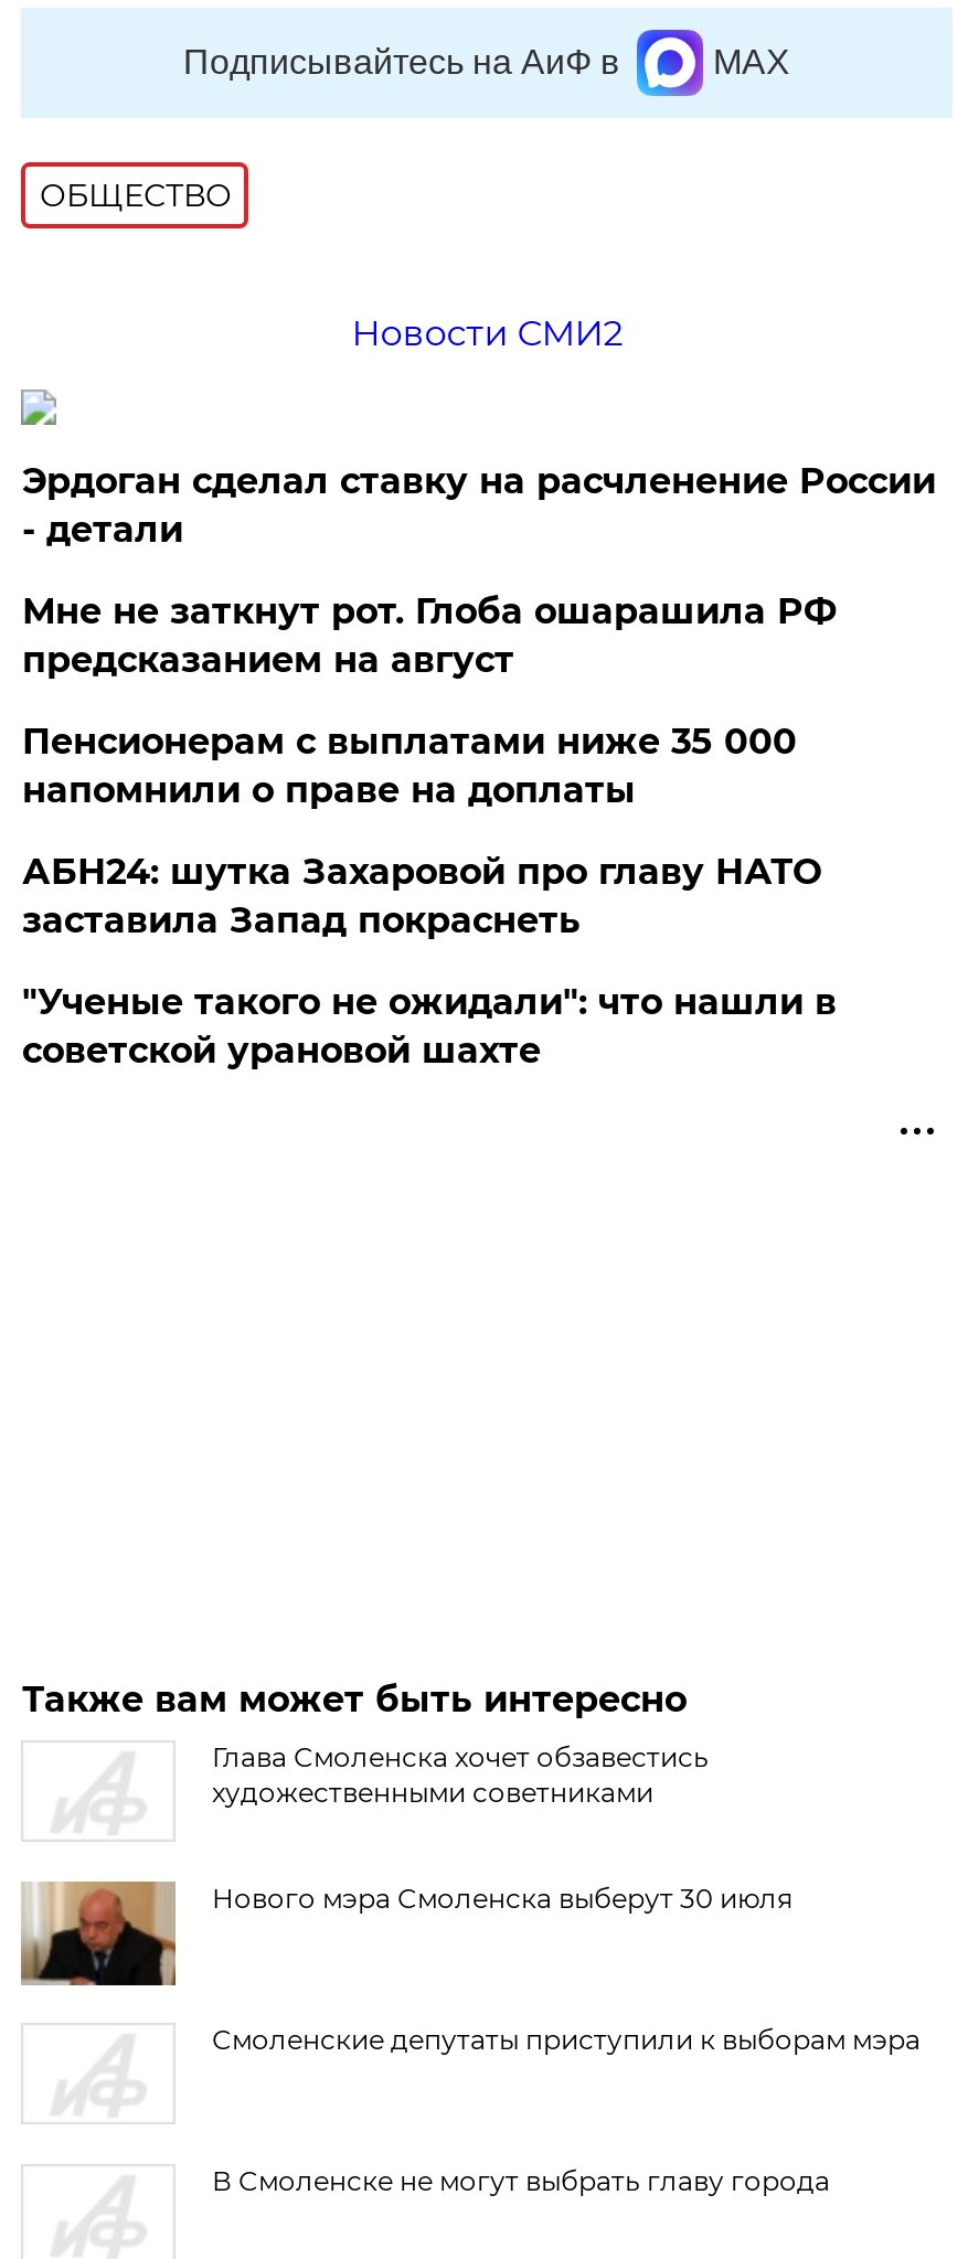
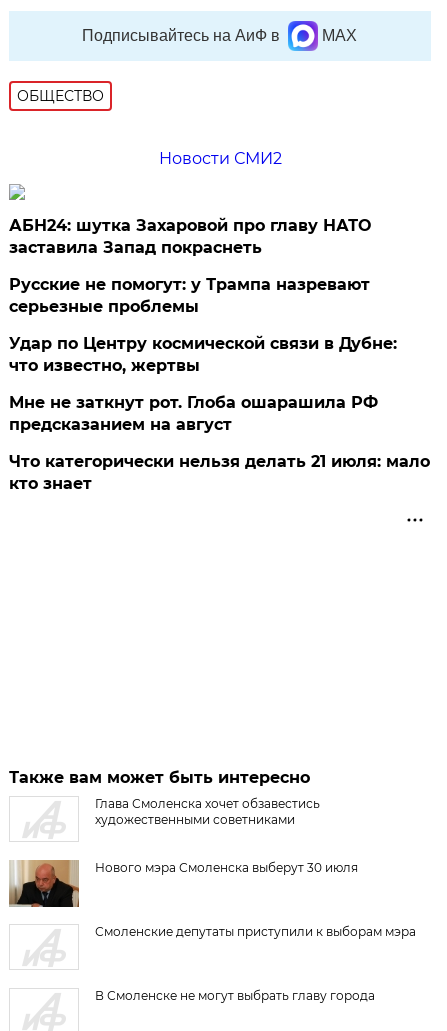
[22,460,936,811] Эрдоган сделал ставку на расчленение России | - детали | Пенсионерам с выплатами ниже 35 000 | напомнили о праве на доплаты -> none
moved [22,590,836,681] -> [9,393,378,434]: Мне не заткнут рот. Глоба ошарашила РФ | предсказанием на август
moved [22,851,821,941] -> [9,216,371,257]: АБН24: шутка Захаровой про главу НАТО | заставила Запад покраснеть
[22,981,836,1072] "Ученые такого не ожидали": что нашли в | советской урановой шахте -> [9,275,430,493] Русские не помогут: у Трампа назревают | серьезные проблемы | Удар по Центру космической связи в Дубне: | что известно, жертвы | Что категорически нельзя делать 21 июля: мало | кто знает

